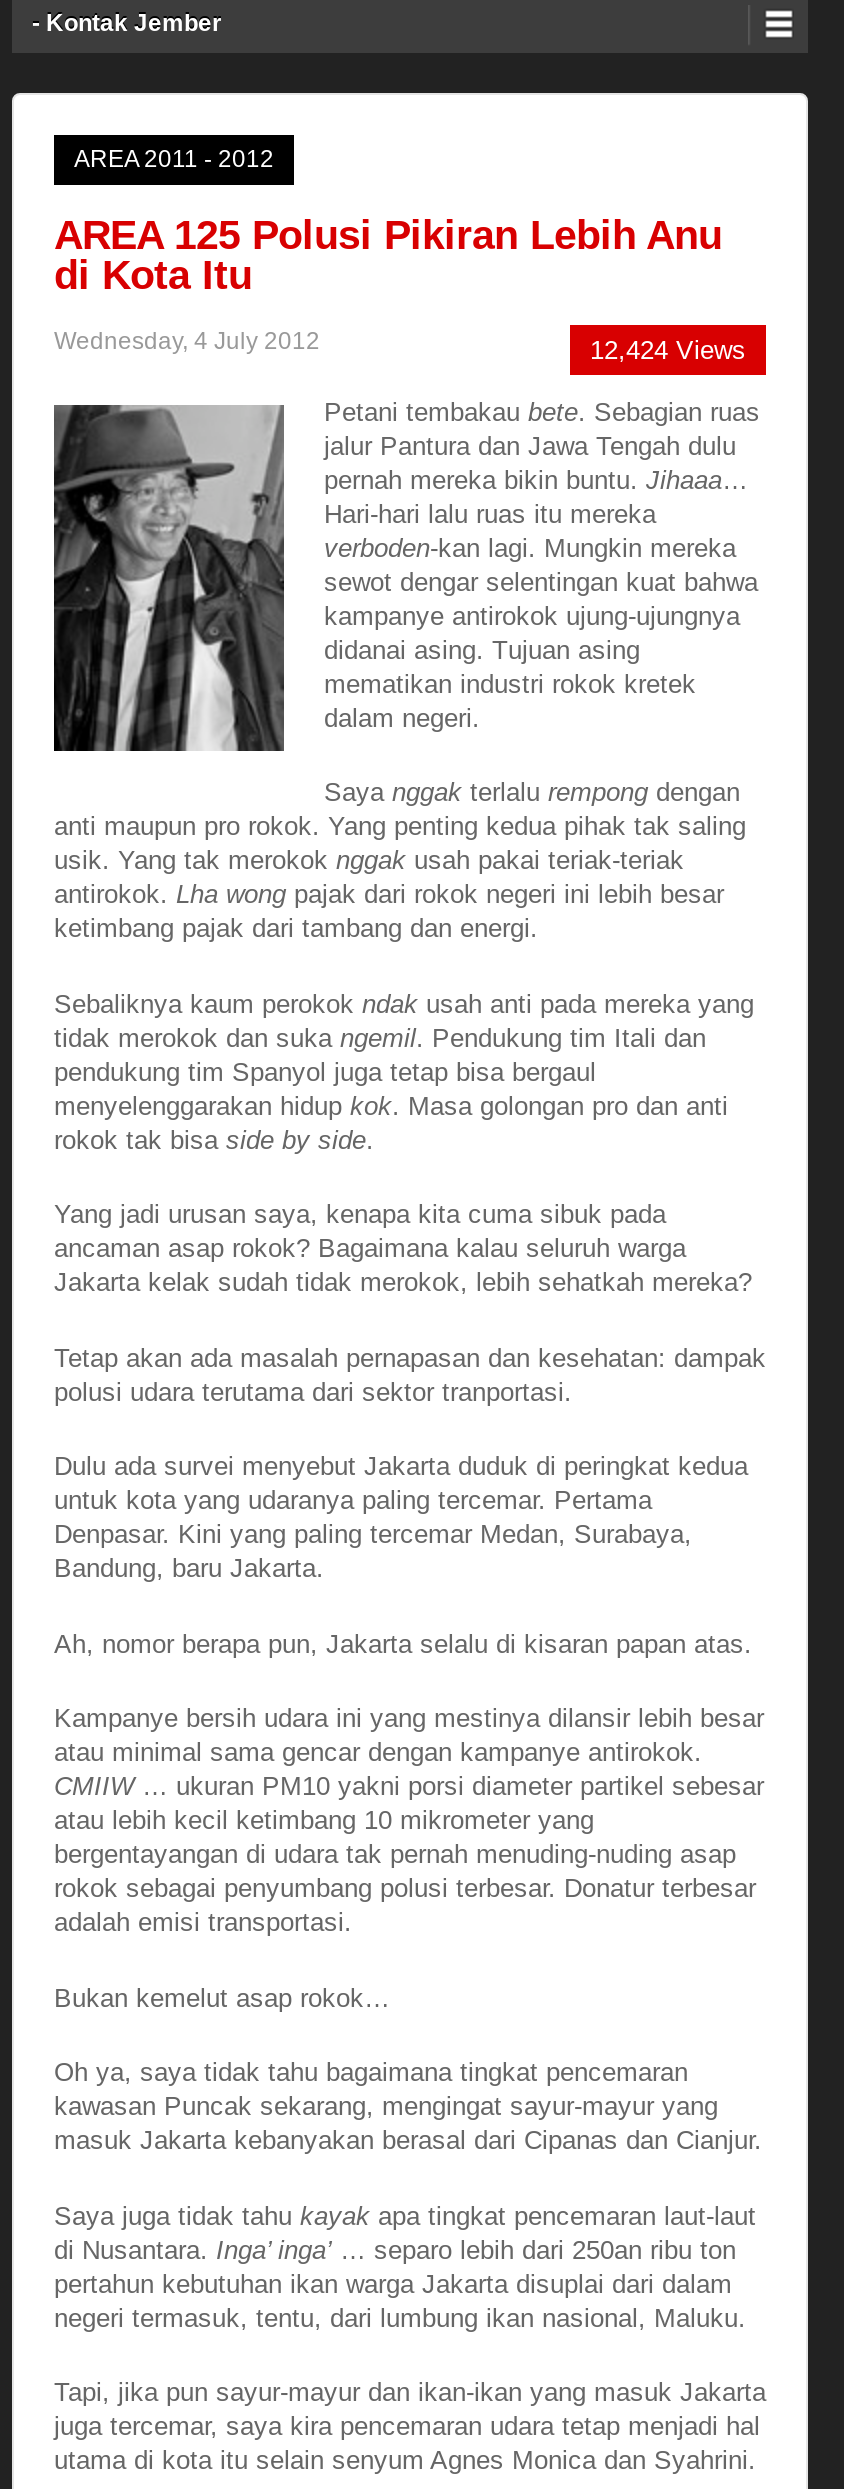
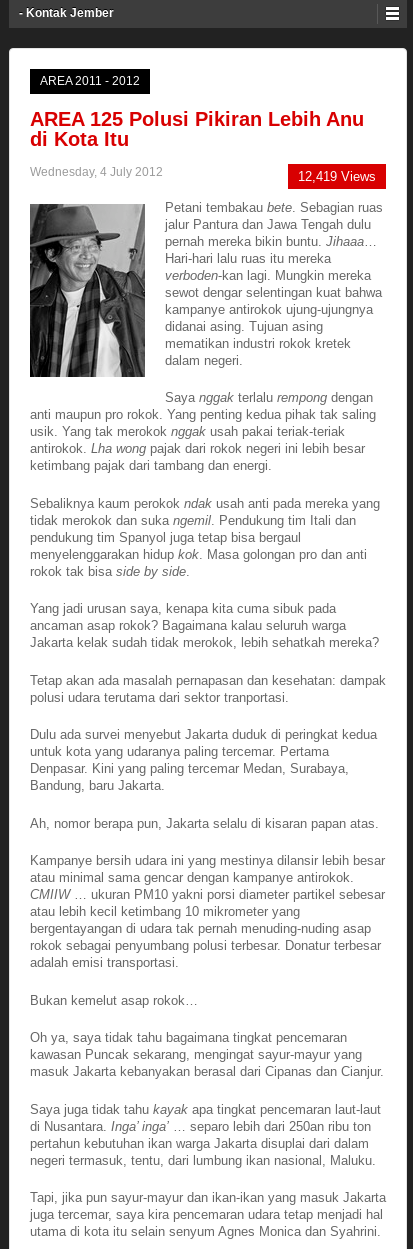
[590,335,746,365] 12,424 Views -> [298,169,376,184] 12,419 Views

